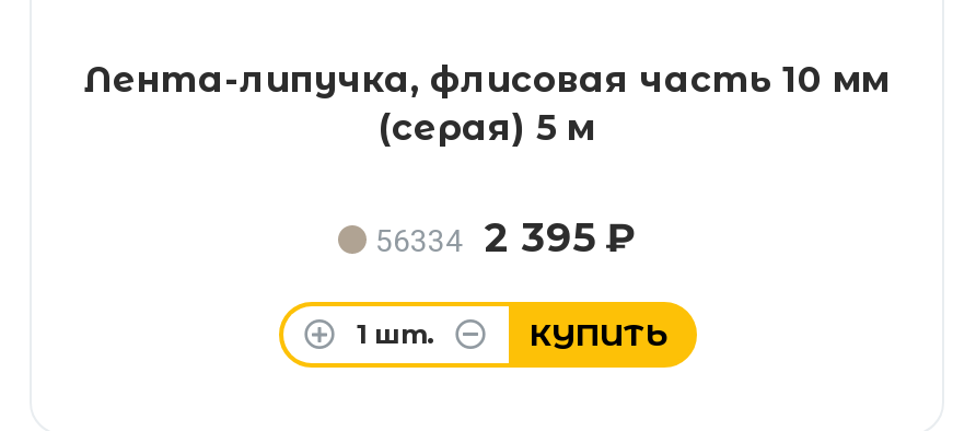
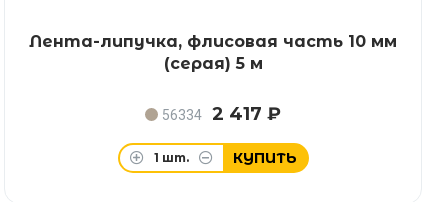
[375,214,636,263] 56334 2 395 ₽ -> [162,103,281,125] 56334 2 417 ₽

